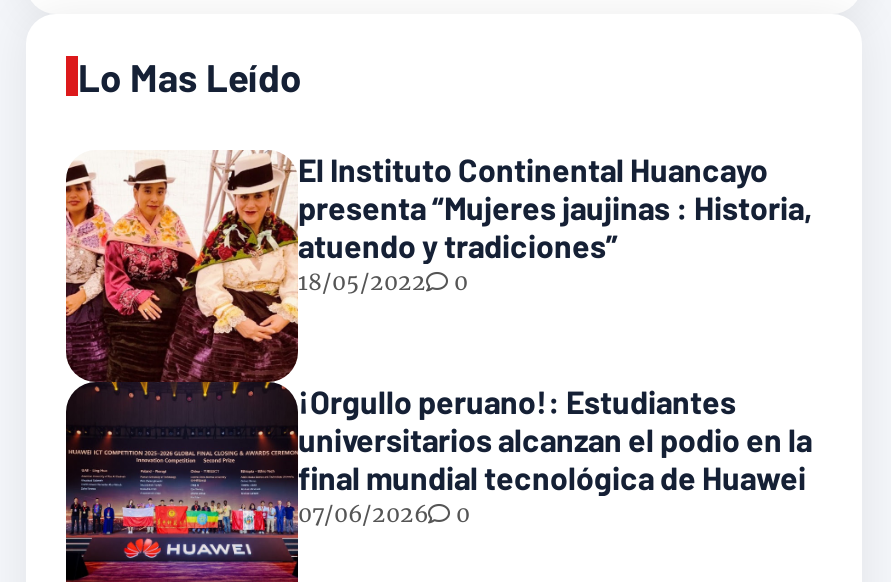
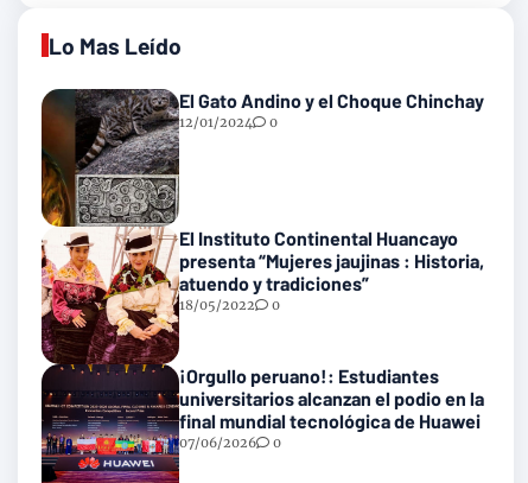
none -> [179,89,484,130] El Gato Andino y el Choque Chinchay | 12/01/2024 | 0
[64,150,298,396] [image] -> [40,88,180,371] [image]

